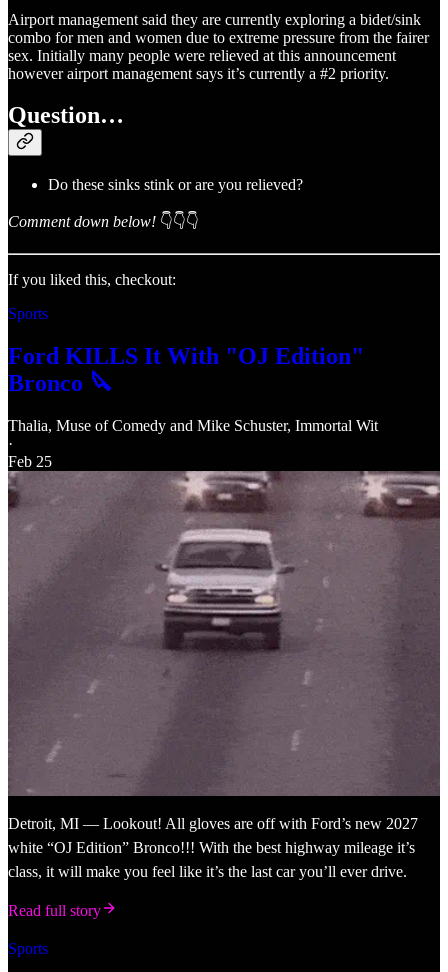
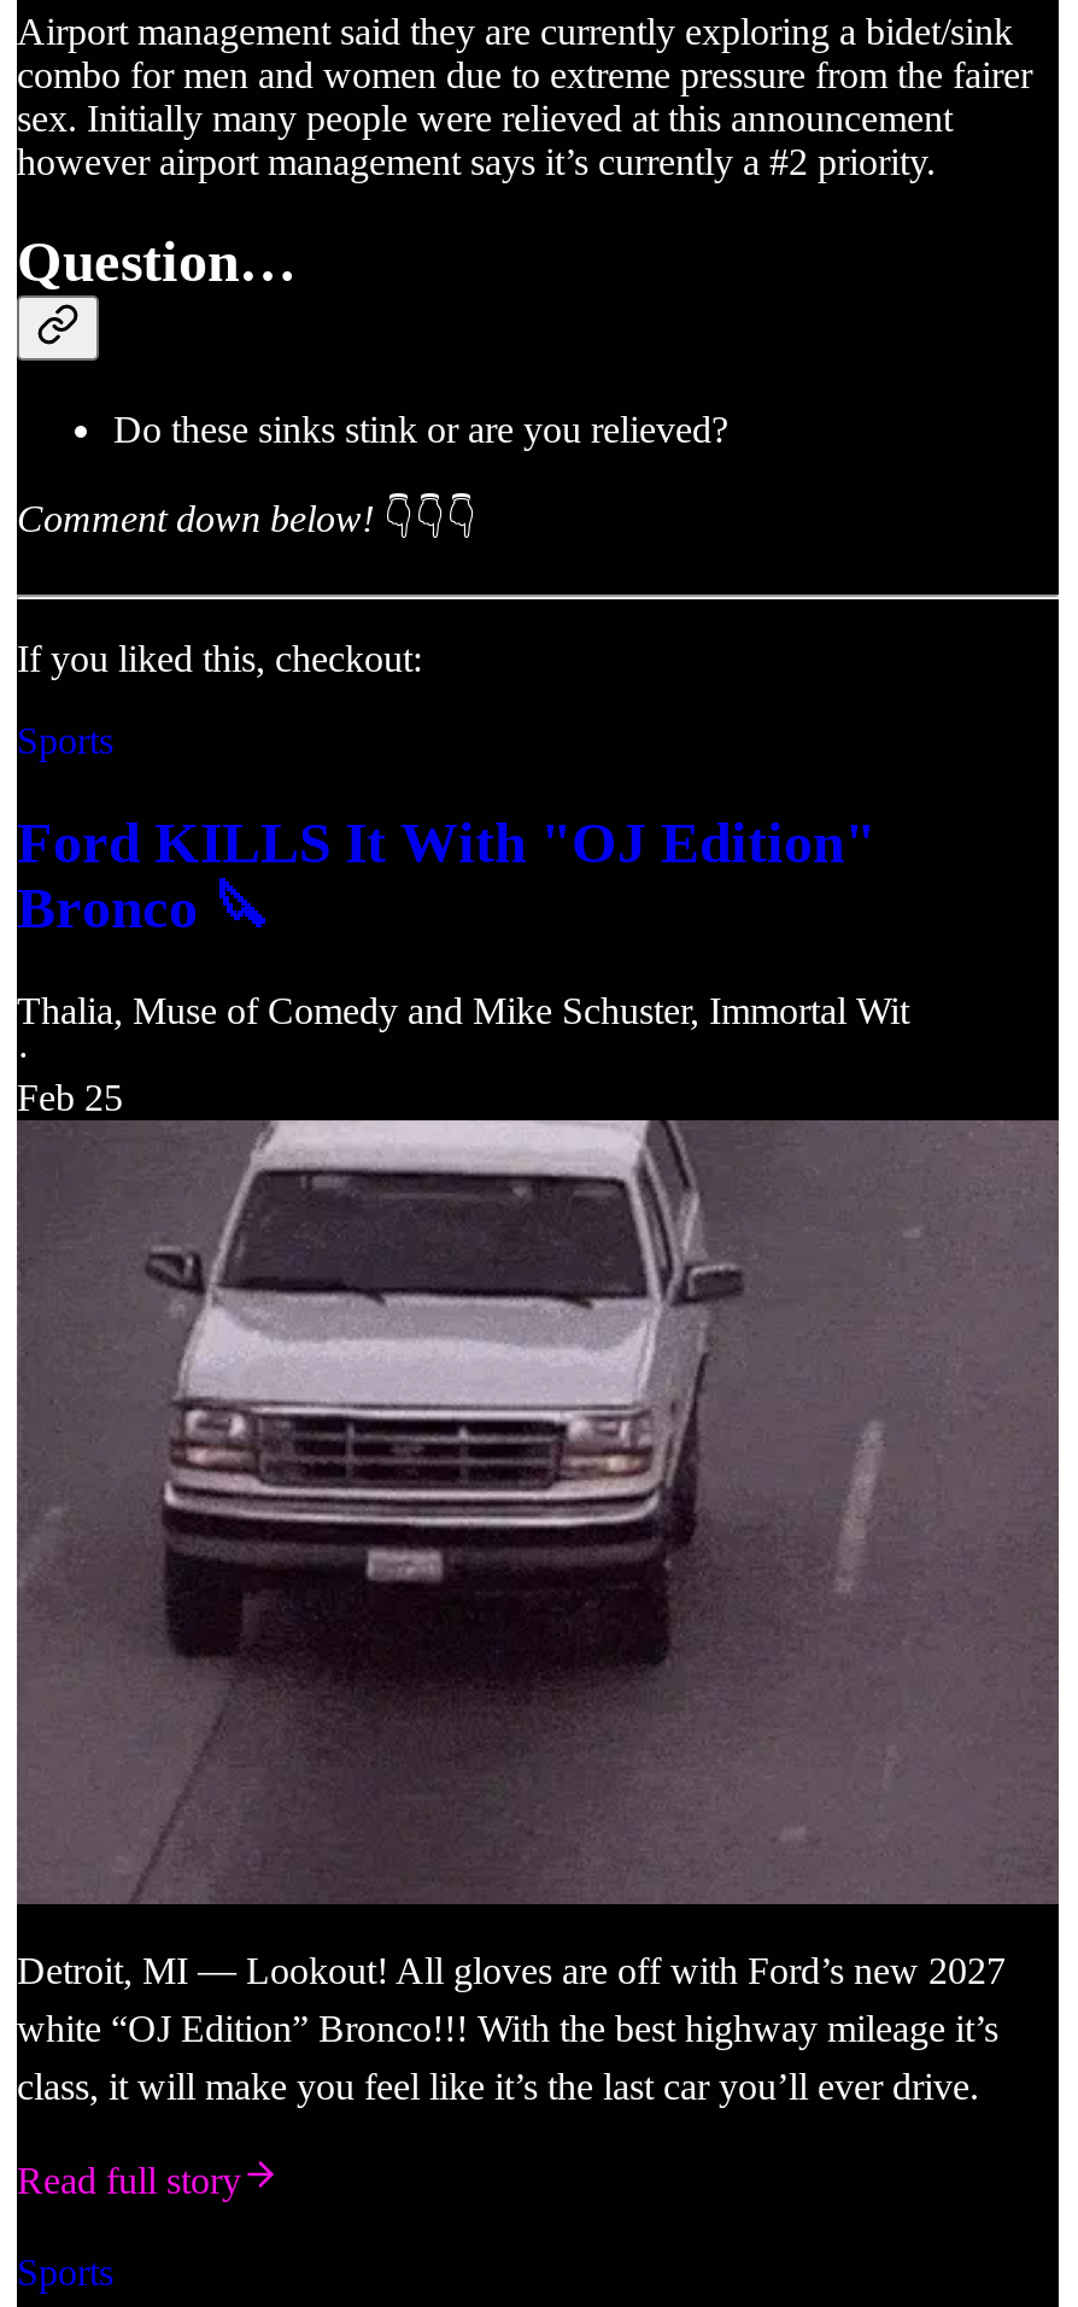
[8,471,440,795] [image] -> [19,1120,1059,1899] [image]

